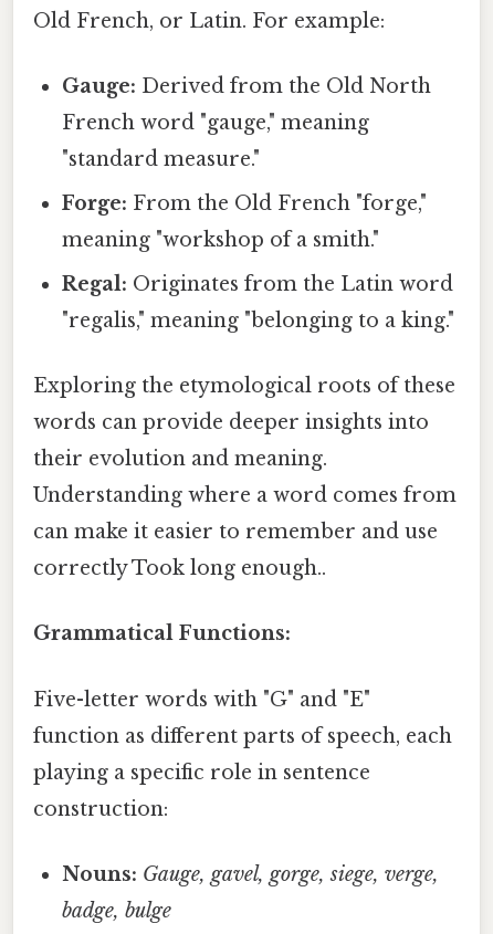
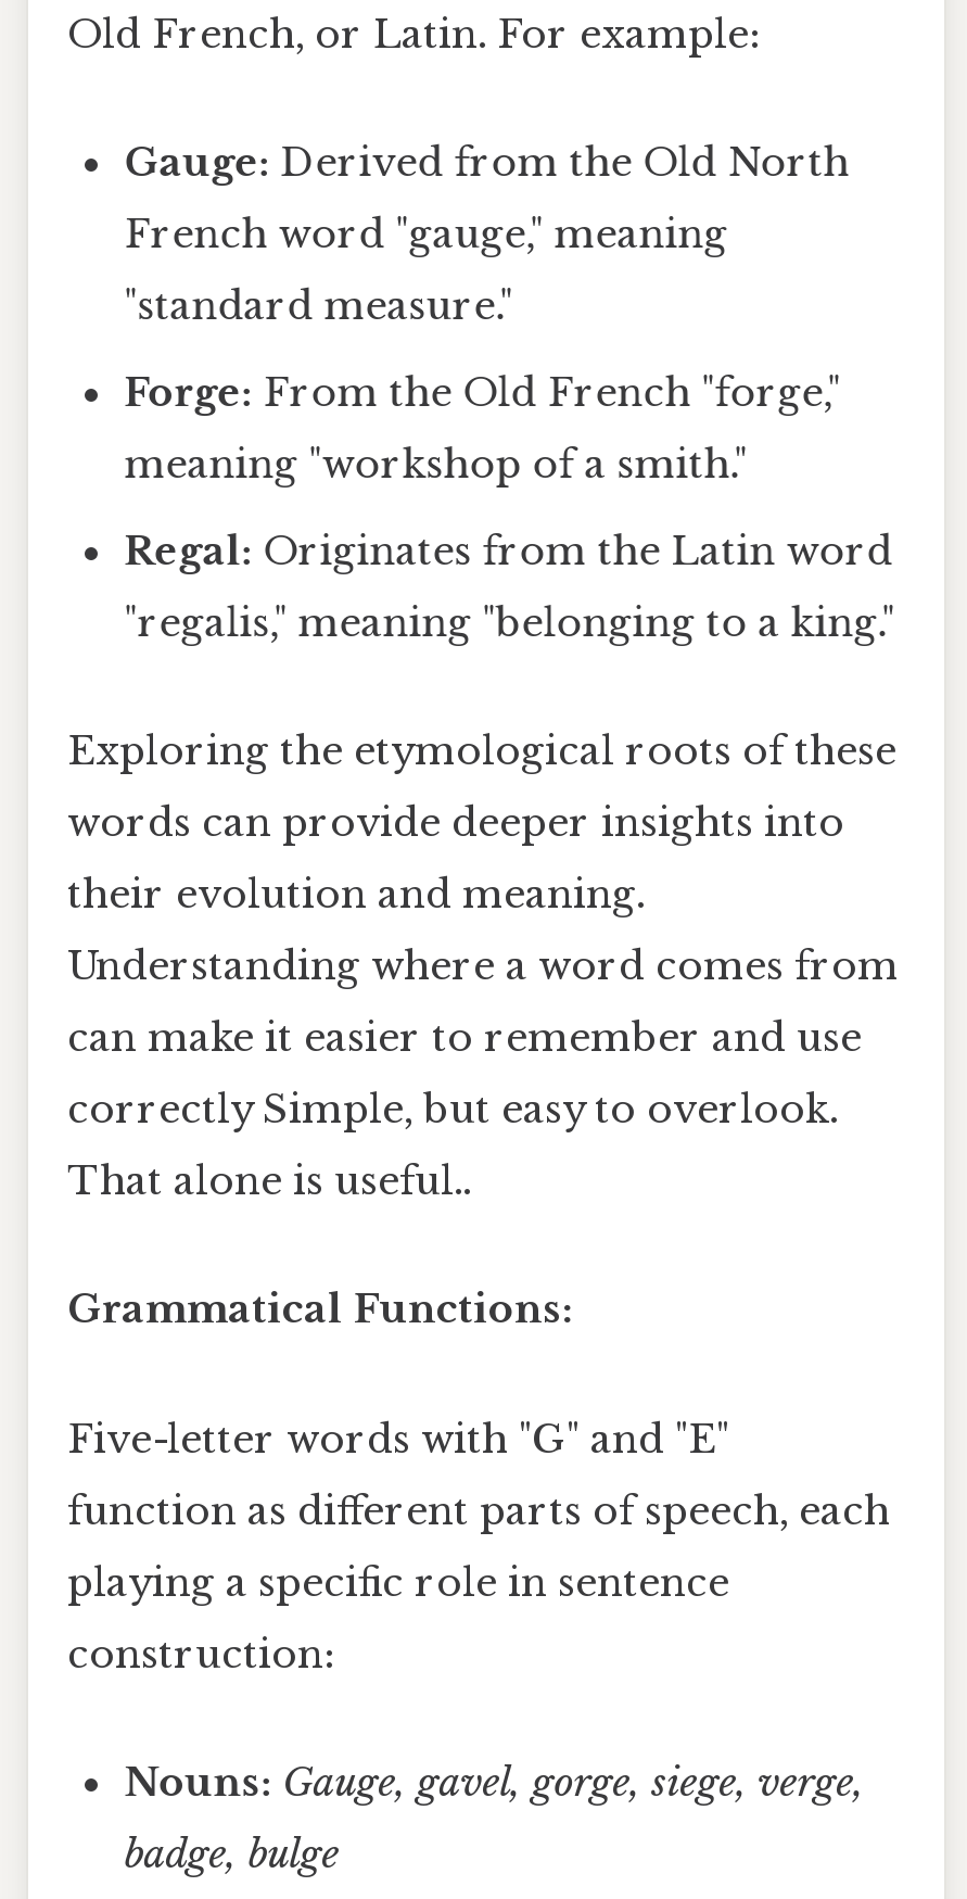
[33,556,326,581] correctly Took long enough.. -> [67,1086,838,1206] correctly Simple, but easy to overlook. | That alone is useful..

